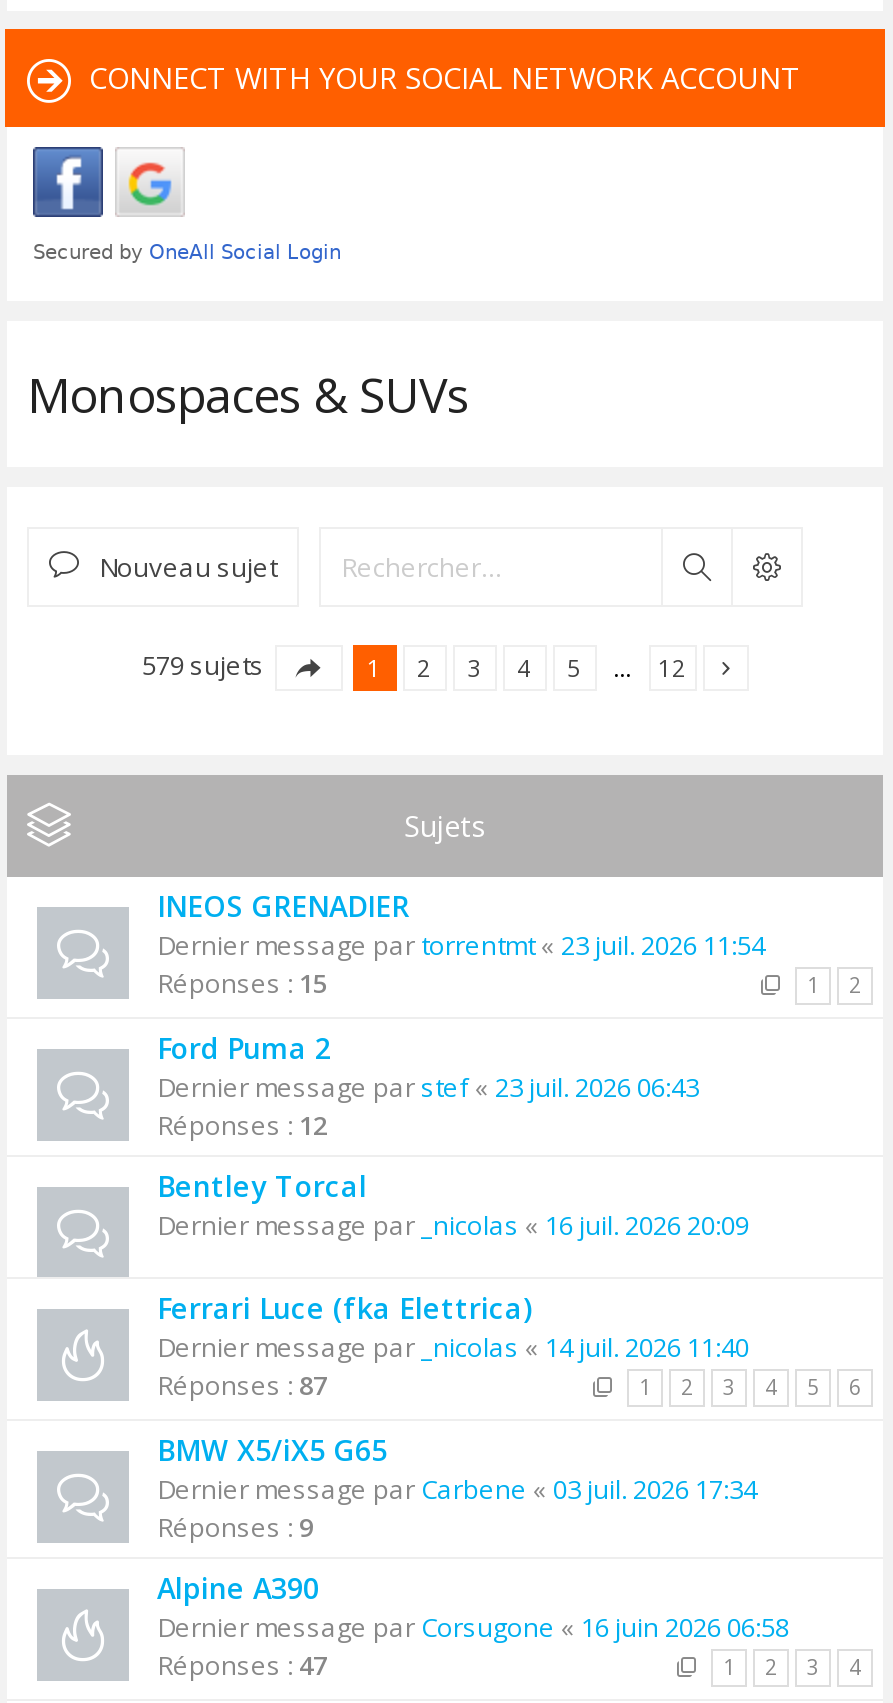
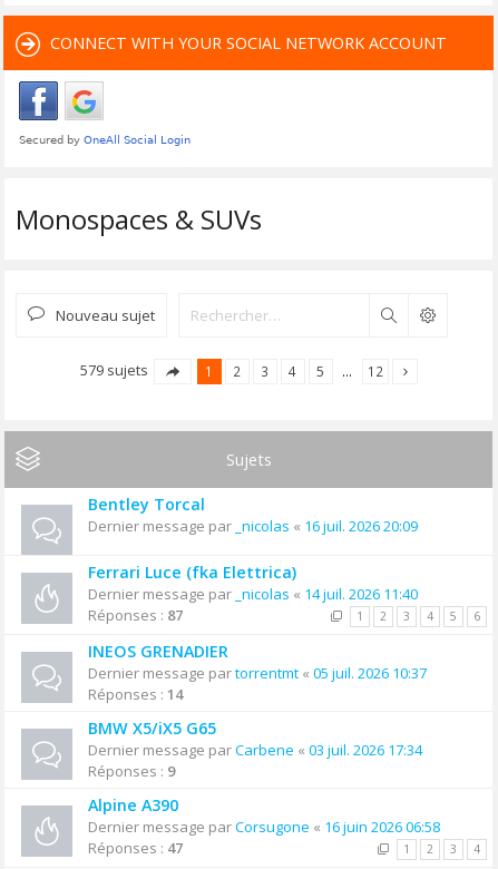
moved [157,887,409,925] -> [88,641,228,662]: INEOS GRENADIER
[157,927,861,1143] Dernier message par torrentmt«23 juil. 2026 11:54 | Réponses : 15 | 1 | 2 | Ford Puma 2 | Dernier message par stef «23 juil. 2026 06:43 | Réponses : 12 -> none
moved [157,1167,861,1403] -> [88,494,480,625]: Bentley Torcal | Dernier message par _nicolas «16 juil. 2026 20:09 | Ferrari Luce (fka Elettrica) | ... | 5 | 6
none -> [88,663,427,704] Dernier message partorrentmt «05 juil. 2026 10:37 | Réponses : 14

